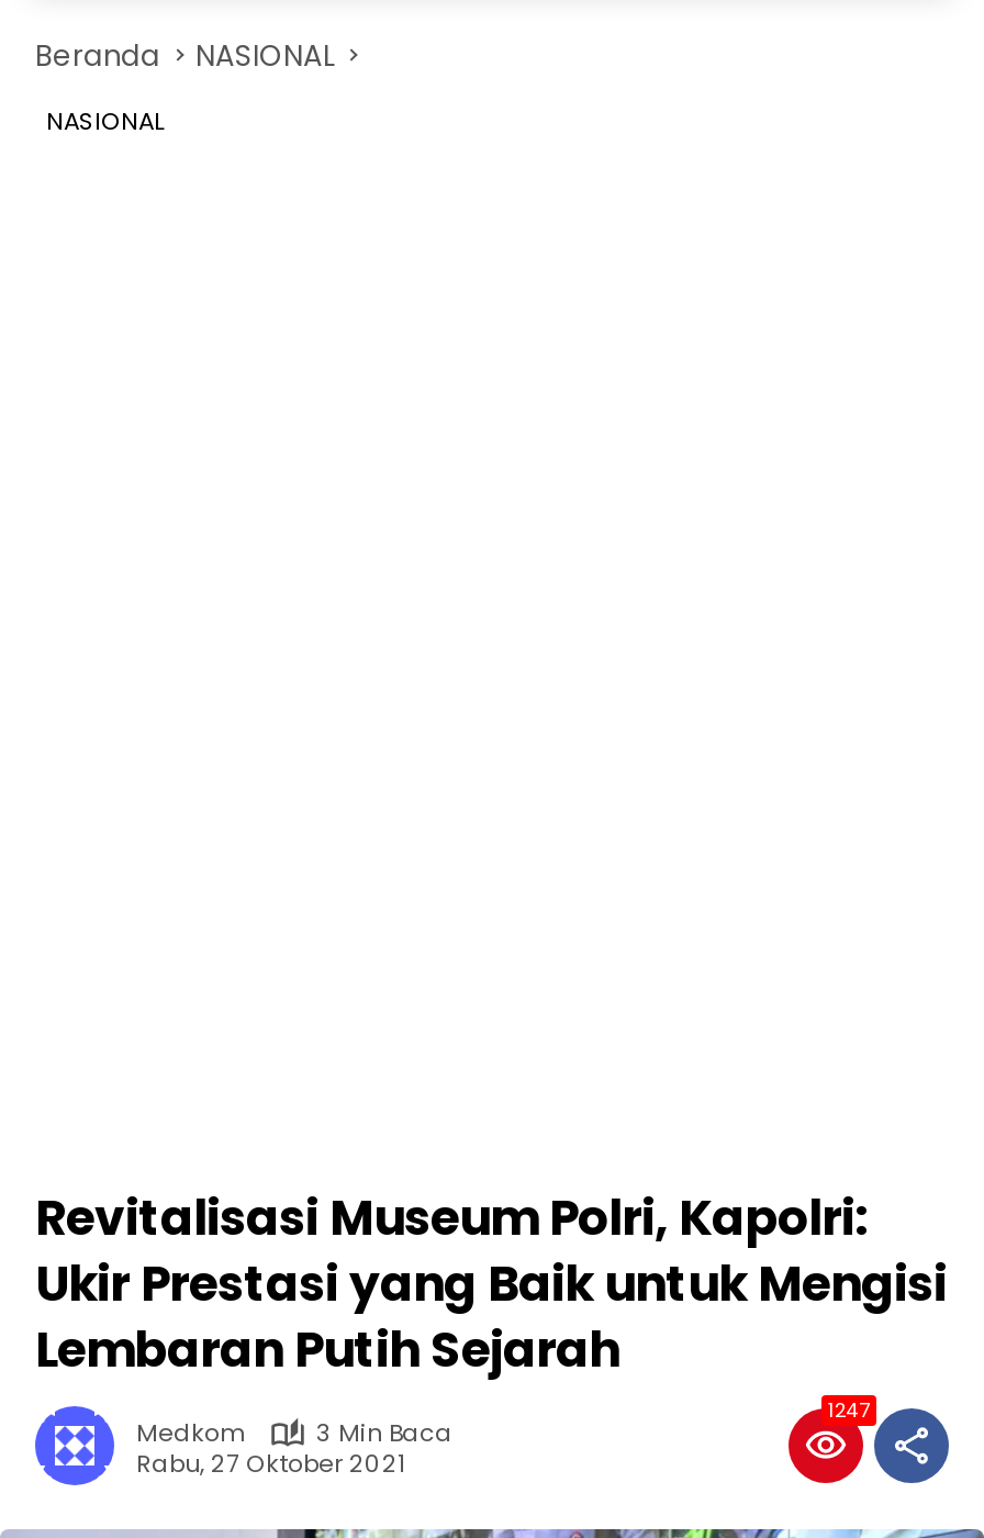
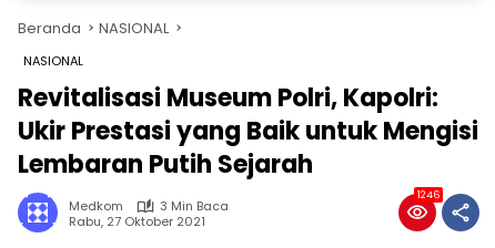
[828,1397,870,1424] 1247 -> [417,188,440,201] 1246

